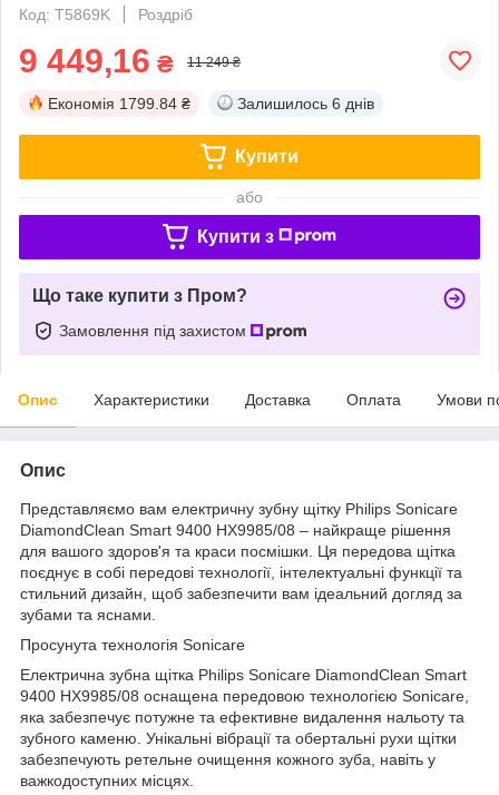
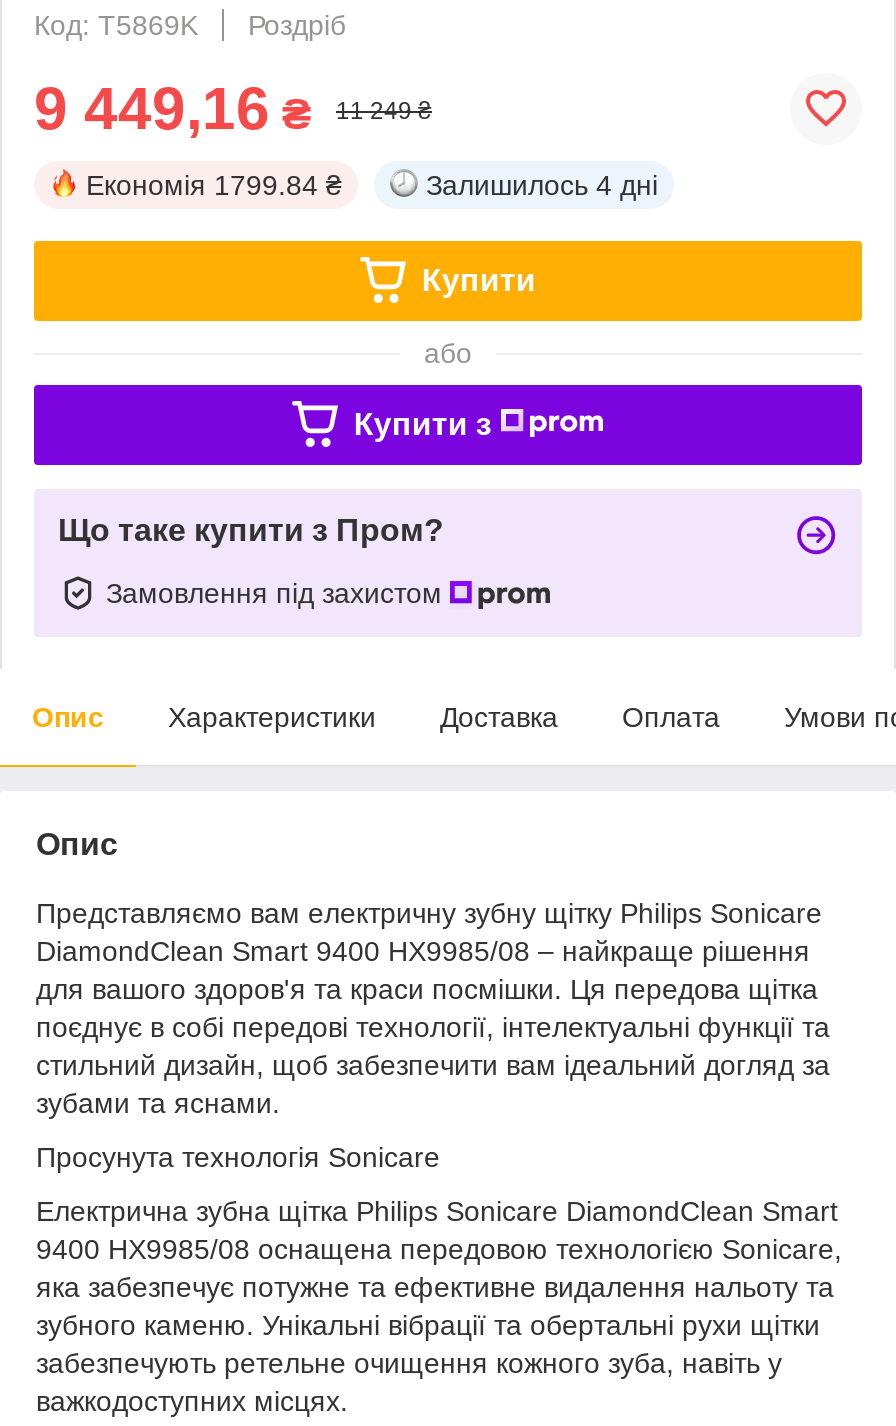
[237,94,374,112] Залишилось 6 днів -> [426,169,658,201] Залишилось 4 дні

